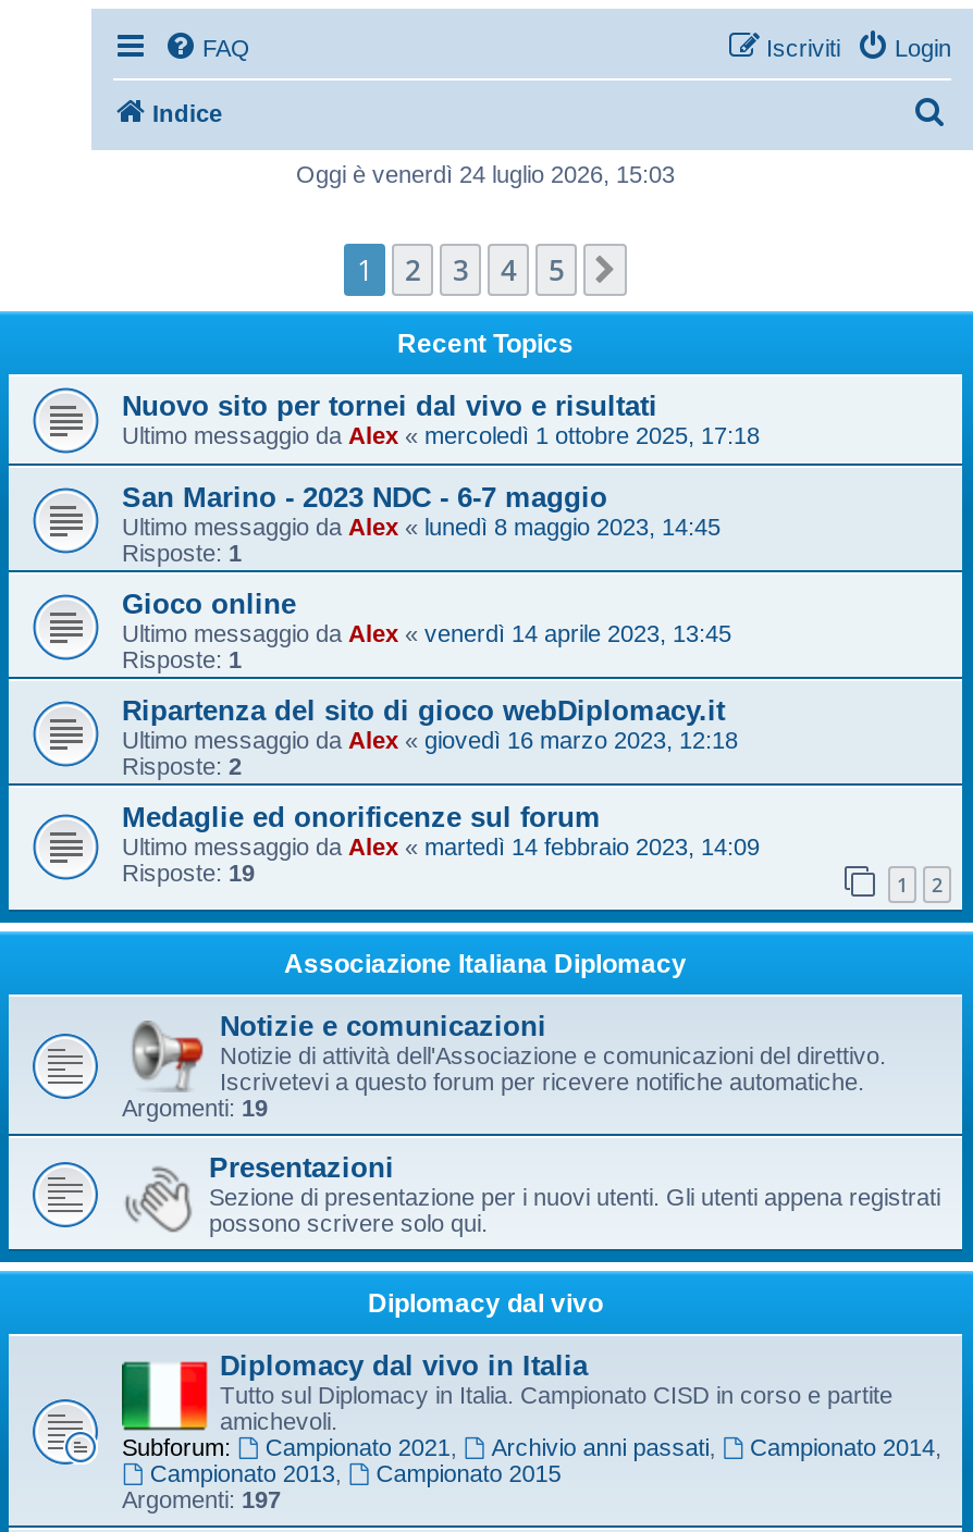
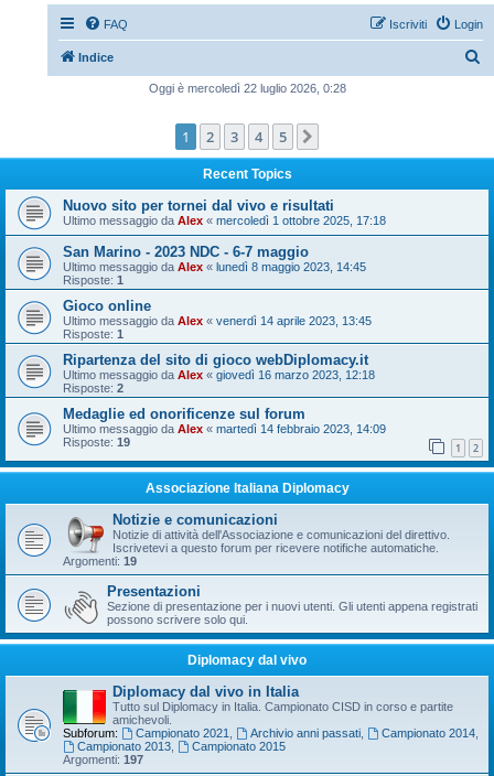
[296,161,675,187] Oggi è venerdì 24 luglio 2026, 15:03 -> [148,82,346,95] Oggi è mercoledì 22 luglio 2026, 0:28

